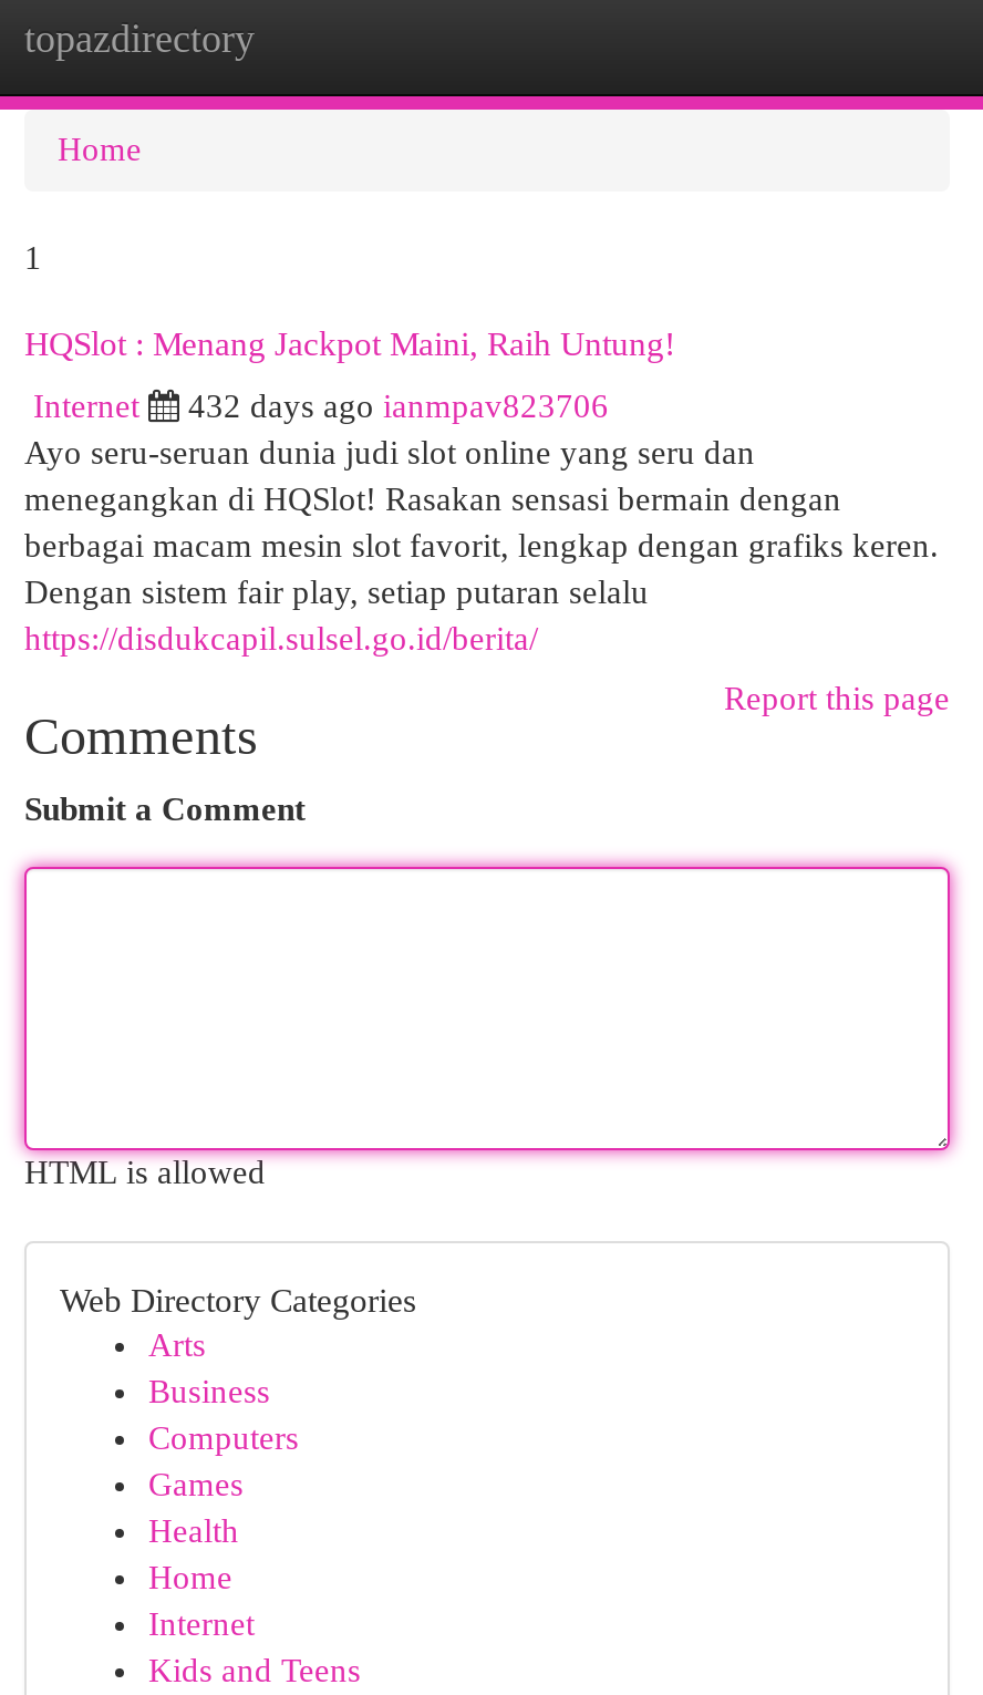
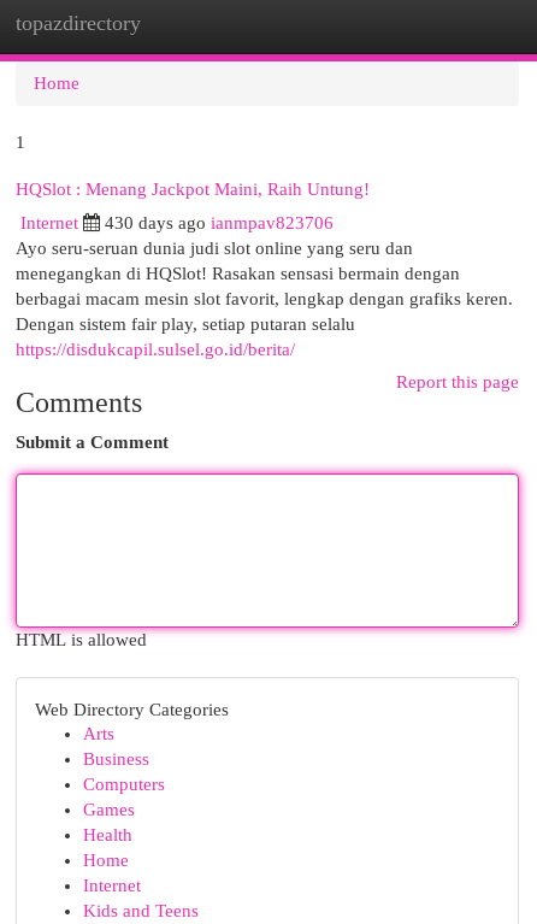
[188,389,609,424] 432 days ago ianmpav823706 -> [105,213,334,233] 430 days ago ianmpav823706

